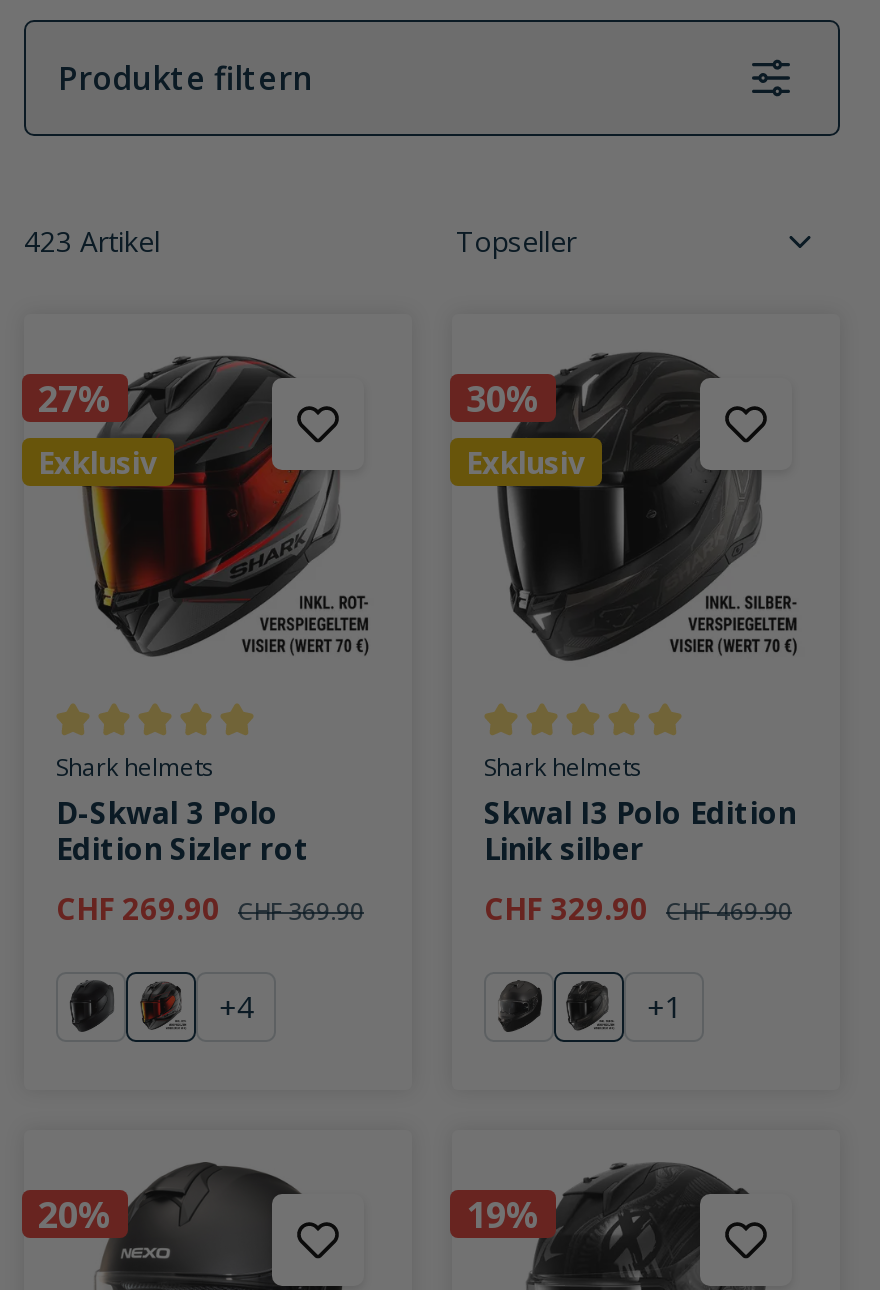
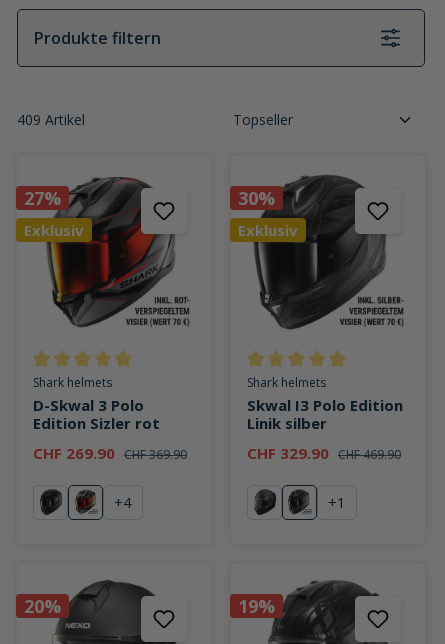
[24,222,160,260] 423 Artikel -> [17,110,85,129] 409 Artikel

